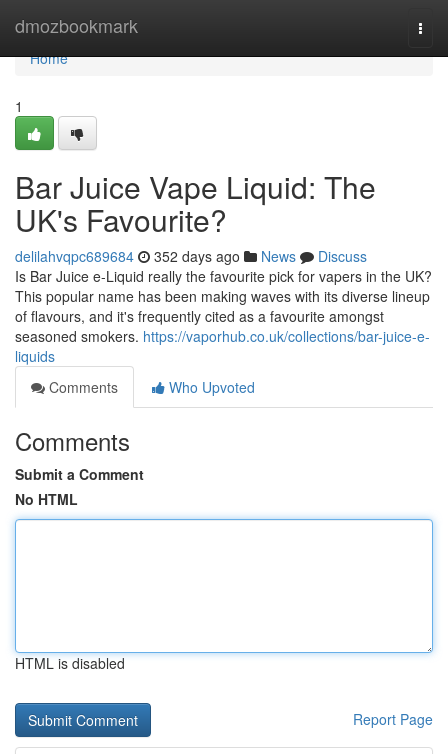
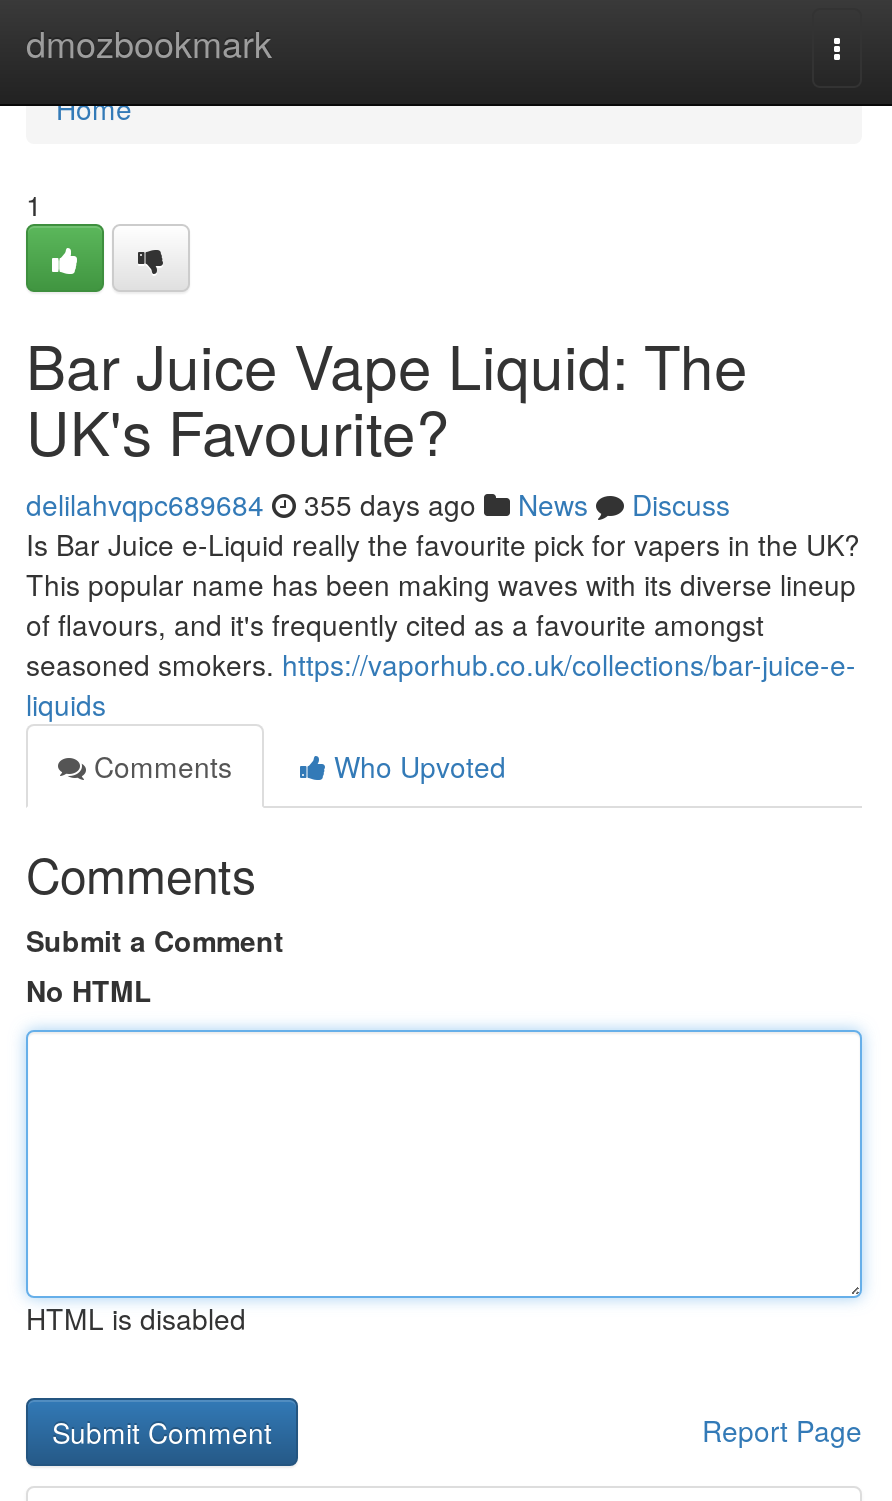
[15,246,367,266] delilahvqpc689684 352 days ago News Discuss -> [26,484,730,524] delilahvqpc689684 355 days ago News Discuss

